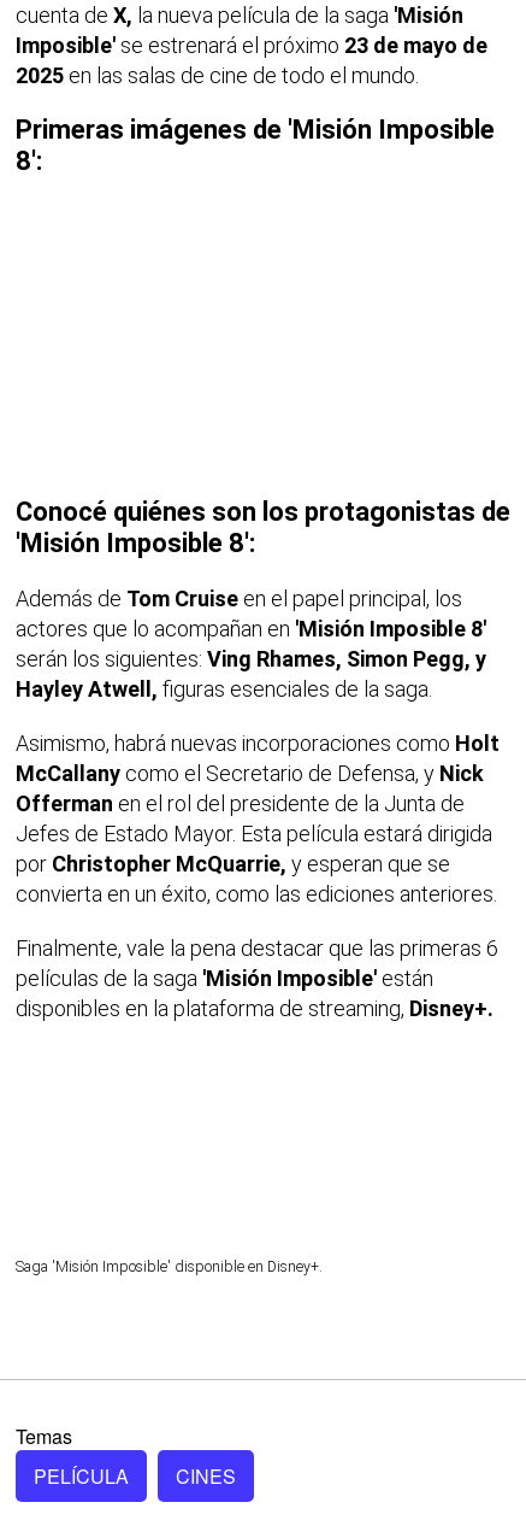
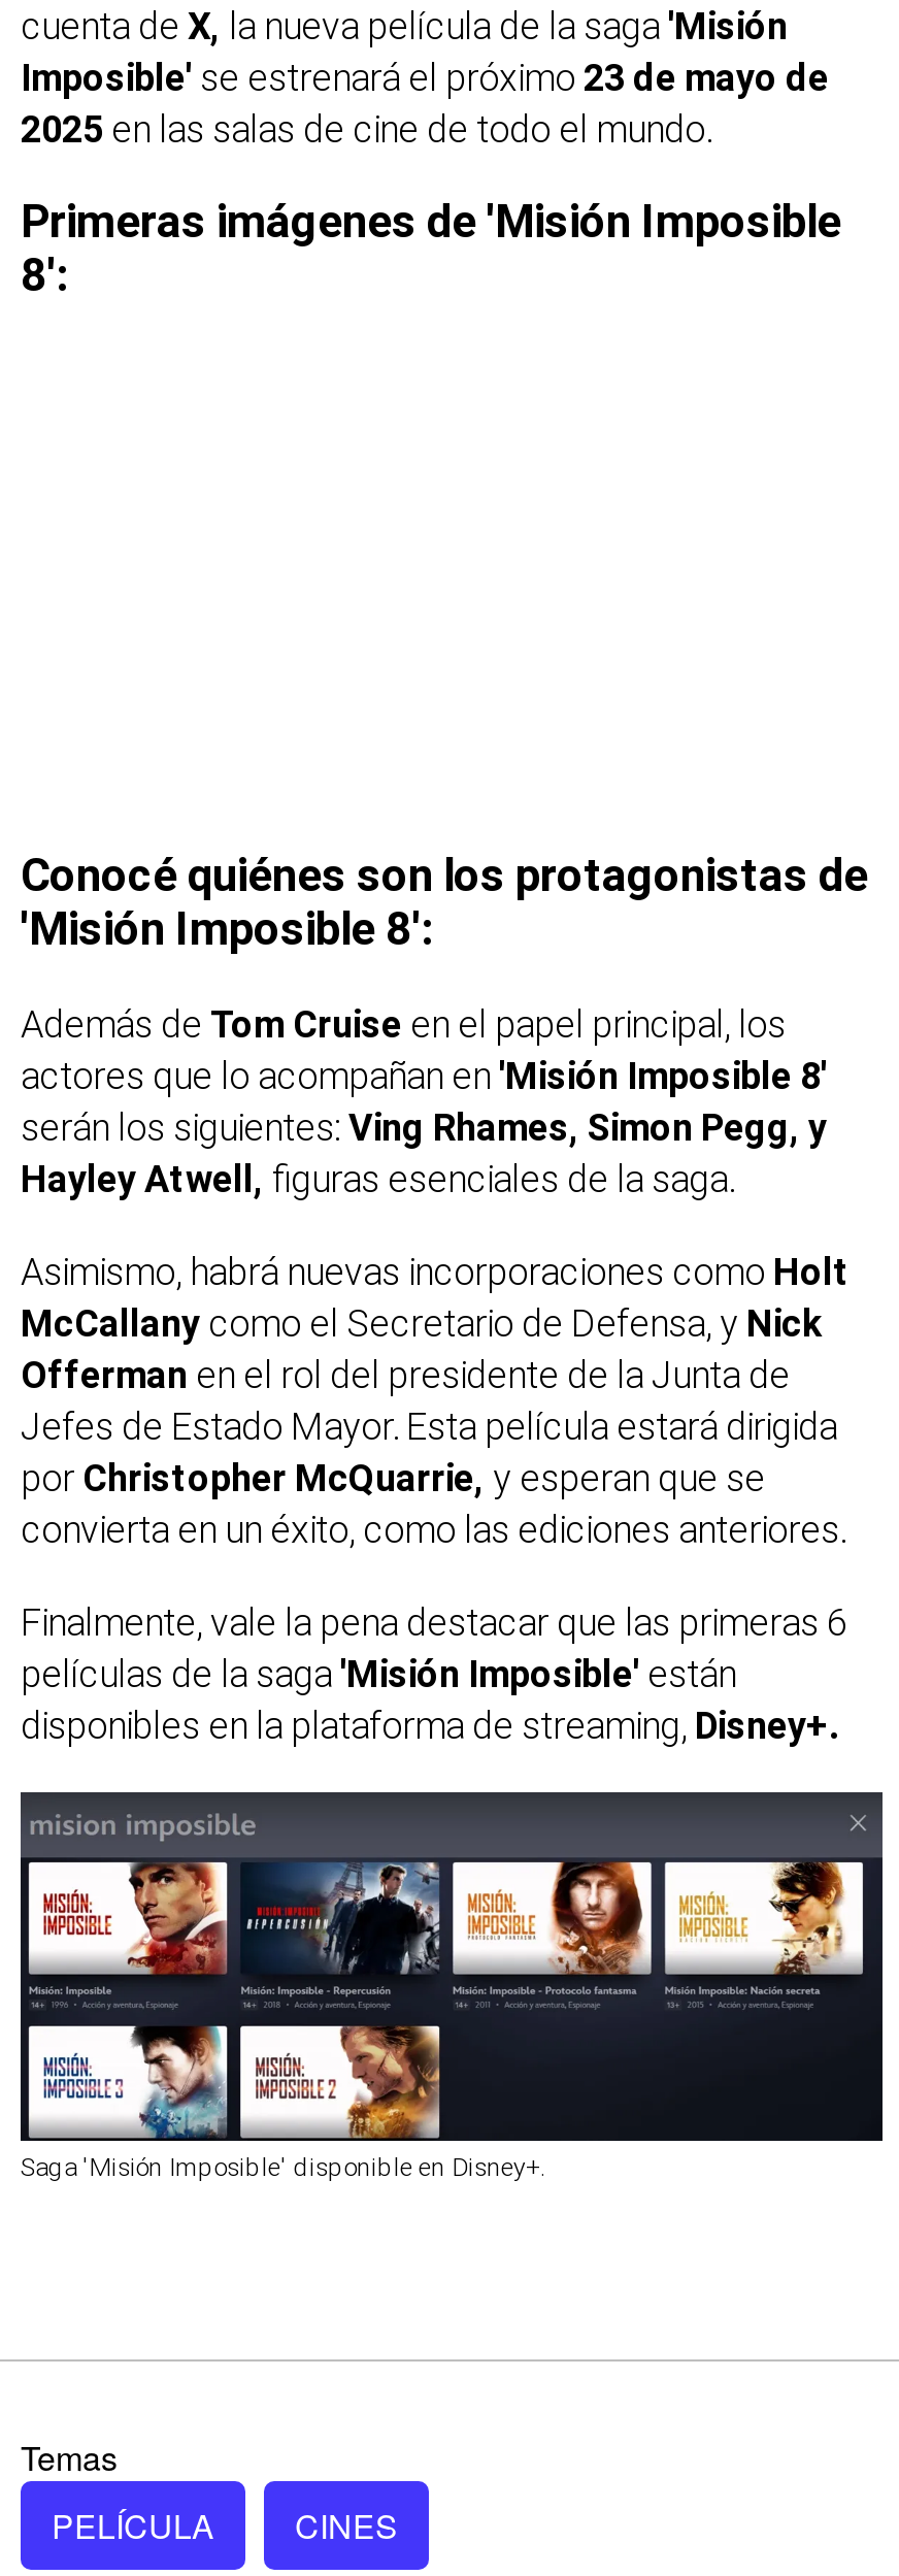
none -> [19,1790,885,2143] [image]

